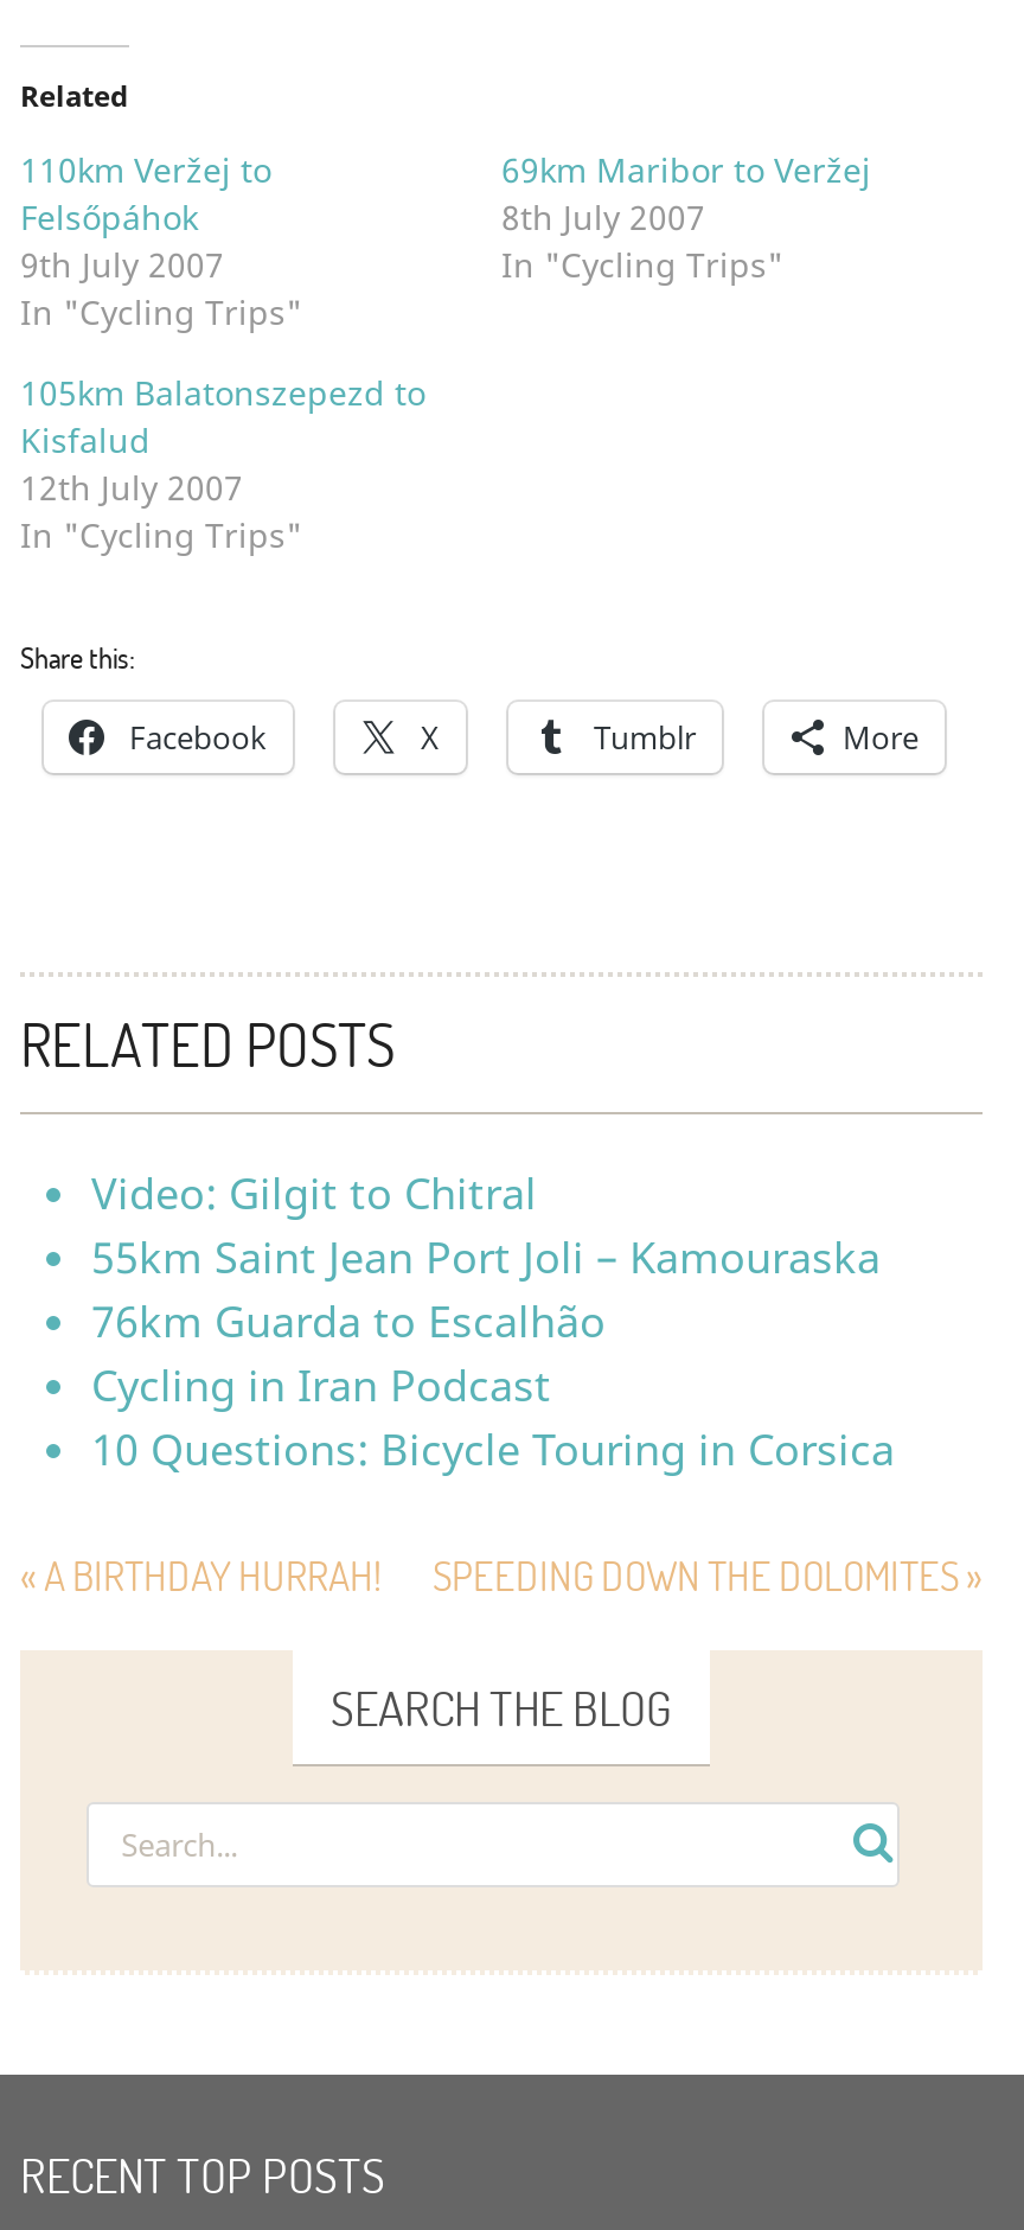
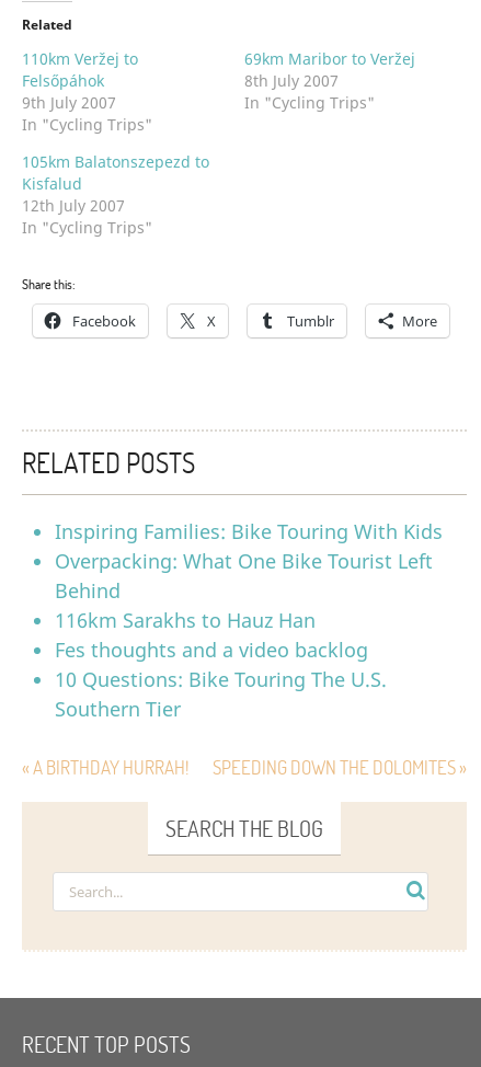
[91,1163,895,1476] Video: Gilgit to Chitral | 55km Saint Jean Port Joli – Kamouraska | 76km Guarda to Escalhão | Cycling in Iran Podcast | 10 Questions: Bicycle Touring in Corsica -> [55,518,443,722] Inspiring Families: Bike Touring With Kids | Overpacking: What One Bike Tourist Left | Behind | 116km Sarakhs to Hauz Han | Fes thoughts and a video backlog | 10 Questions: Bike Touring The U.S. | Southern Tier

